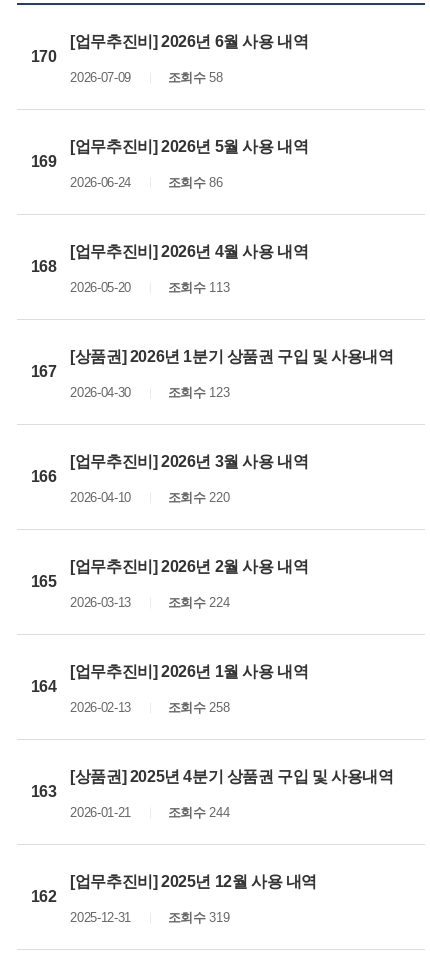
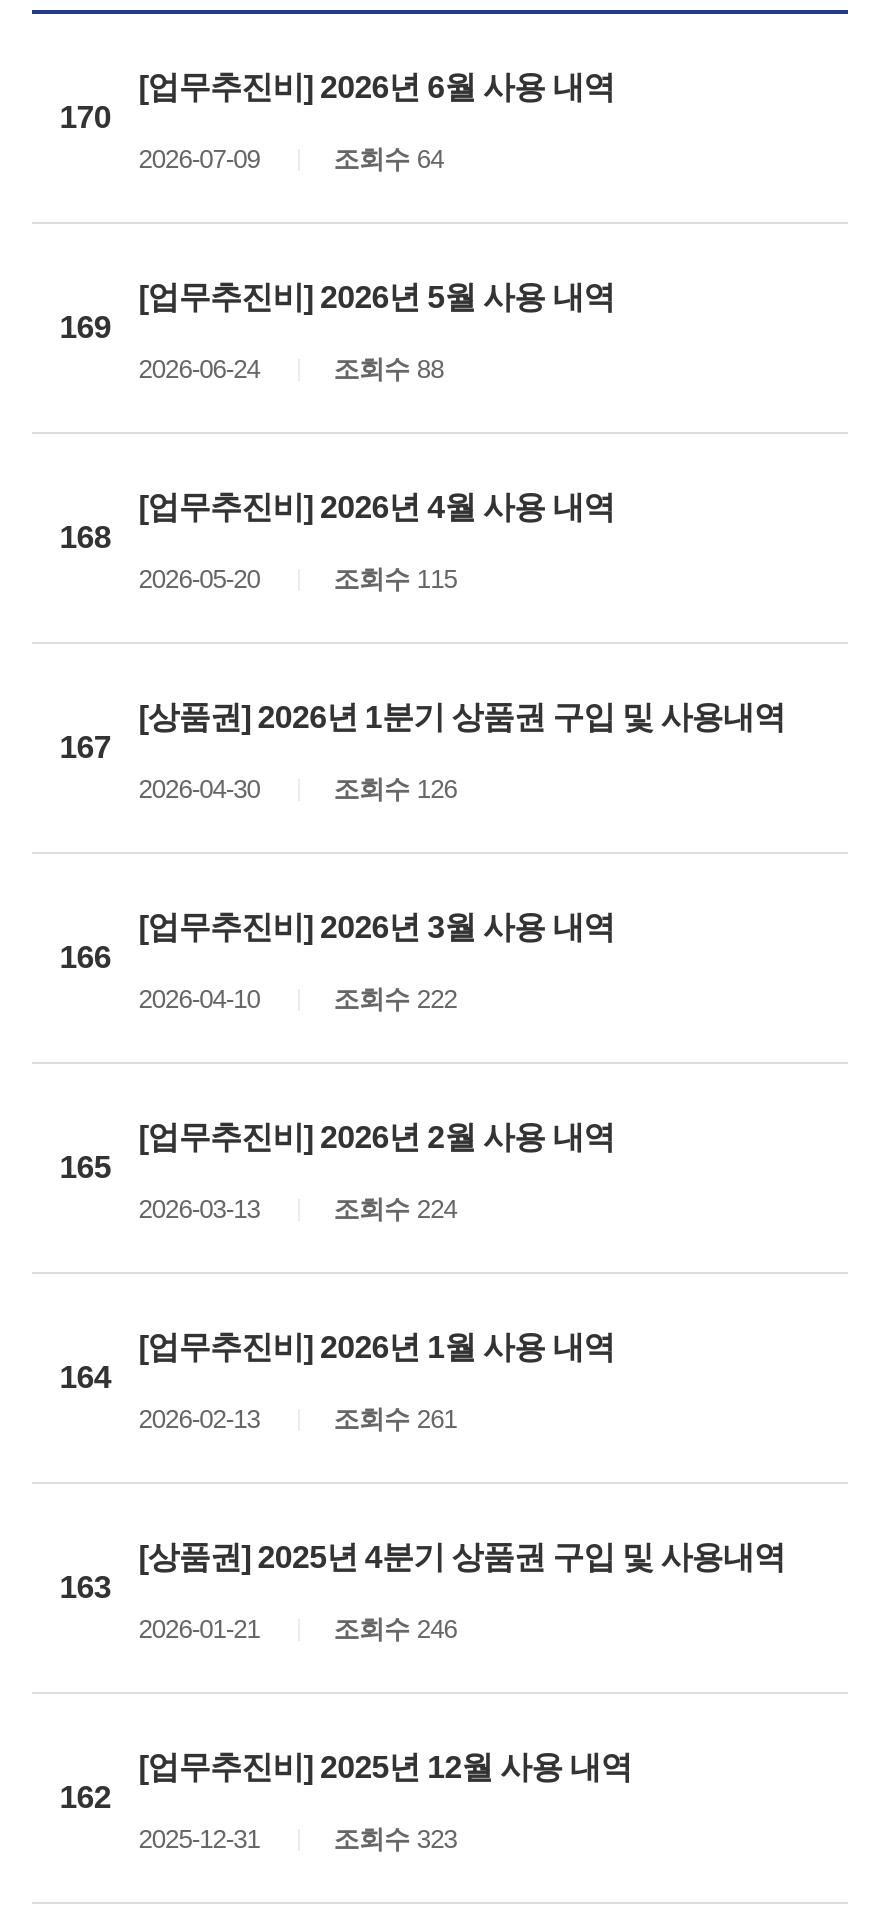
[168,70,223,85] 조회수 58 -> [333,144,444,174] 조회수 64
[168,175,223,190] 조회수 86 -> [333,354,444,384] 조회수 88
[168,280,229,295] 조회수 113 -> [333,564,457,594] 조회수 115
[168,385,229,400] 조회수 123 -> [333,774,457,804] 조회수 126
[168,490,229,505] 조회수 220 -> [333,984,457,1014] 조회수 222
[168,700,229,715] 조회수 258 -> [333,1404,457,1434] 조회수 261
[168,805,229,820] 조회수 244 -> [333,1614,457,1644] 조회수 246
[168,910,229,925] 조회수 319 -> [333,1824,457,1854] 조회수 323

